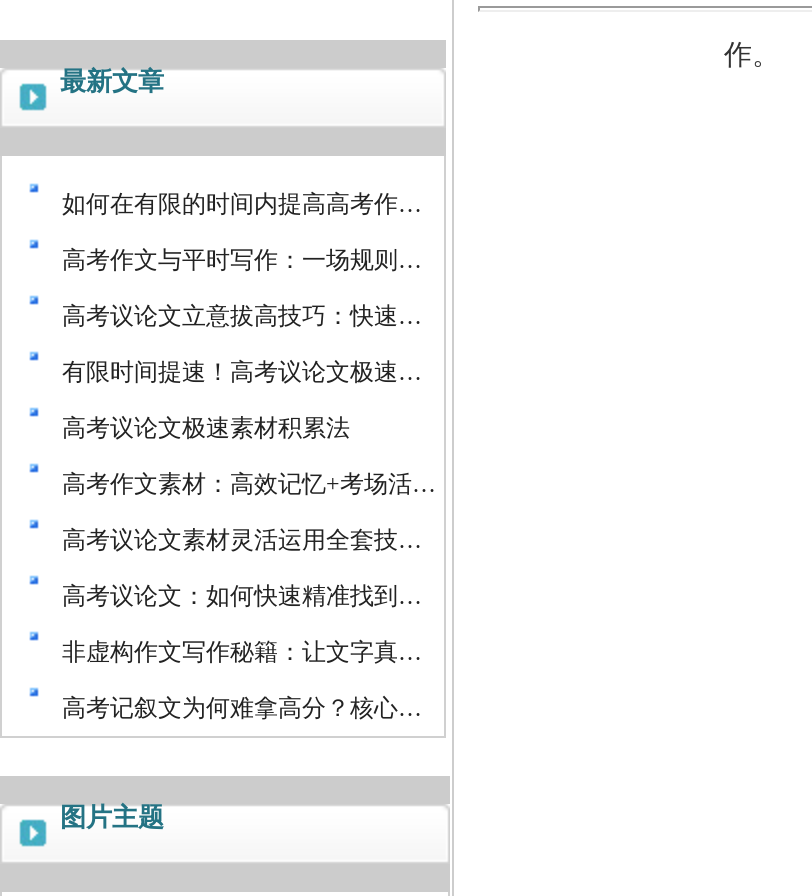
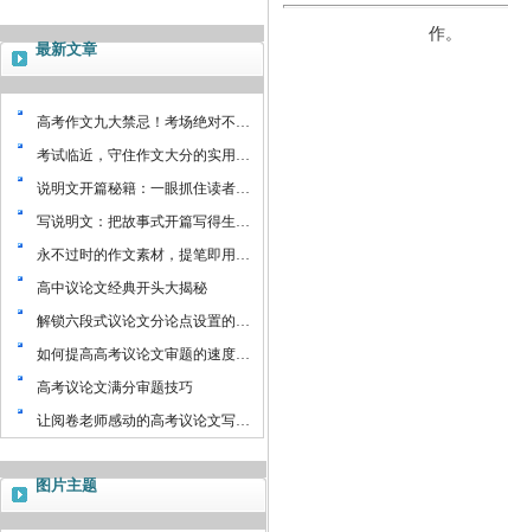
[62,190,422,218] 如何在有限的时间内提高高考作… -> [37,114,250,130] 高考作文九大禁忌！考场绝对不…
[62,246,422,274] 高考作文与平时写作：一场规则… -> [37,147,250,164] 考试临近，守住作文大分的实用…
[62,302,422,330] 高考议论文立意拔高技巧：快速… -> [37,180,250,197] 说明文开篇秘籍：一眼抓住读者…
[62,358,422,386] 有限时间提速！高考议论文极速… -> [37,213,250,230] 写说明文：把故事式开篇写得生…
[62,414,350,442] 高考议论文极速素材积累法 -> [37,246,250,263] 永不过时的作文素材，提笔即用…
[62,470,436,498] 高考作文素材：高效记忆+考场活… -> [37,280,207,296] 高中议论文经典开头大揭秘
[62,526,422,554] 高考议论文素材灵活运用全套技… -> [37,313,250,329] 解锁六段式议论文分论点设置的…
[62,582,422,610] 高考议论文：如何快速精准找到… -> [37,346,250,363] 如何提高高考议论文审题的速度…
[62,638,422,666] 非虚构作文写作秘籍：让文字真… -> [37,379,193,396] 高考议论文满分审题技巧
[62,694,422,722] 高考记叙文为何难拿高分？核心… -> [37,412,250,429] 让阅卷老师感动的高考议论文写…

